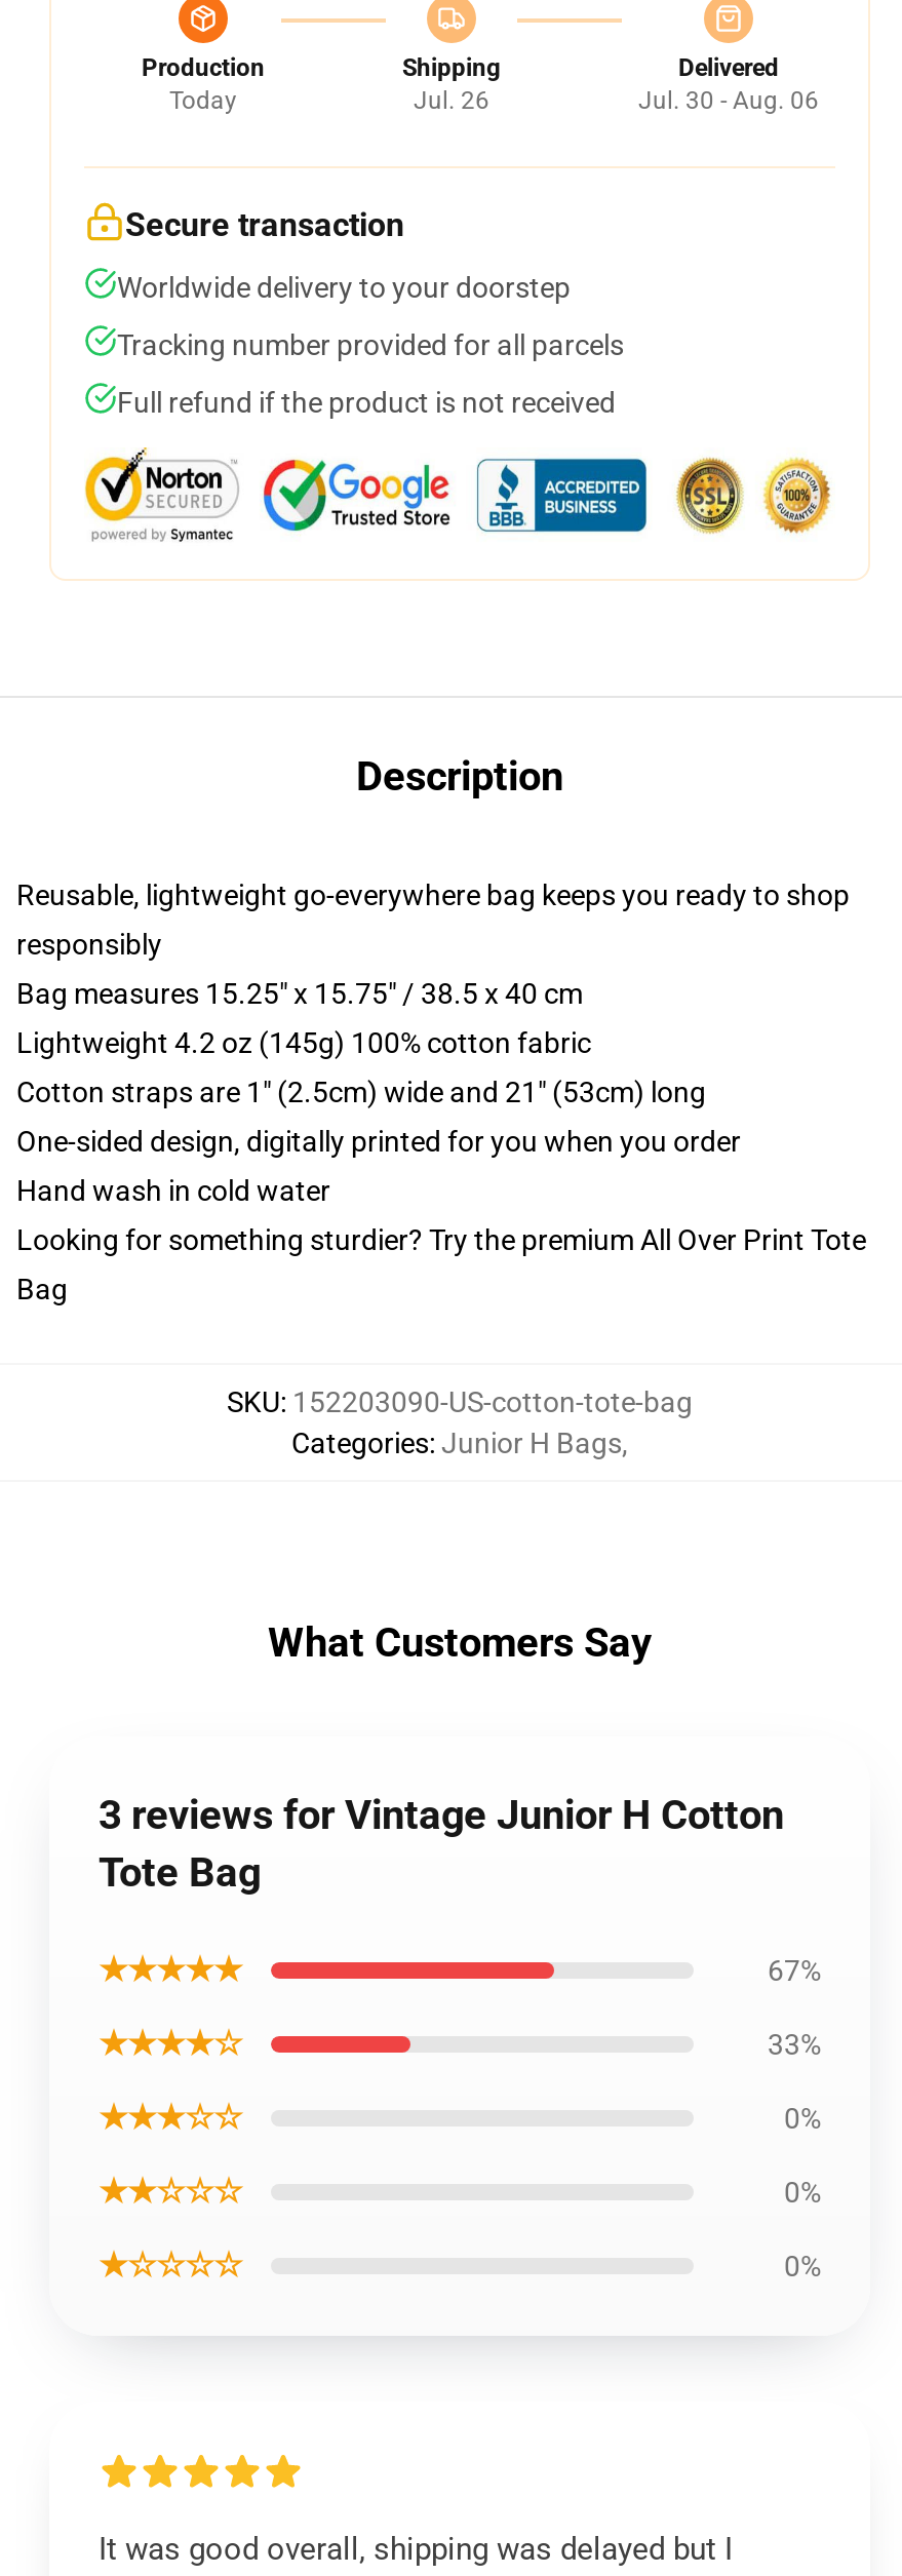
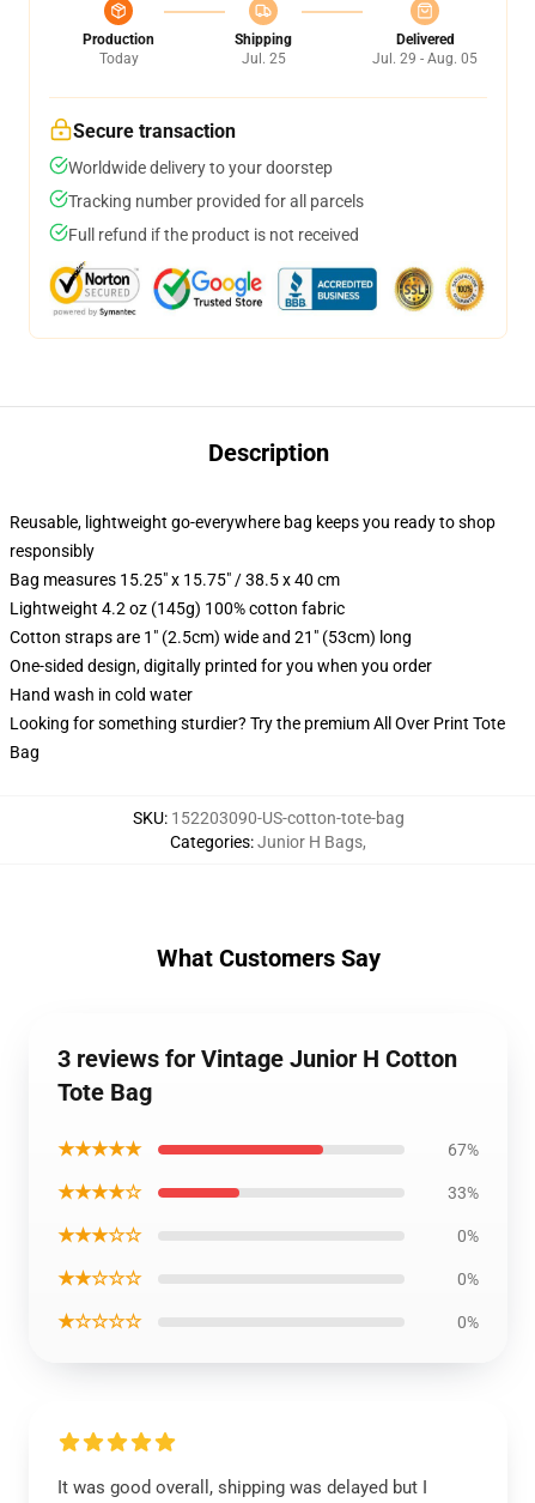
[414,86,489,115] Jul. 26 -> [241,50,285,67] Jul. 25
[638,86,819,115] Jul. 30 - Aug. 06 -> [372,50,478,67] Jul. 29 - Aug. 05

